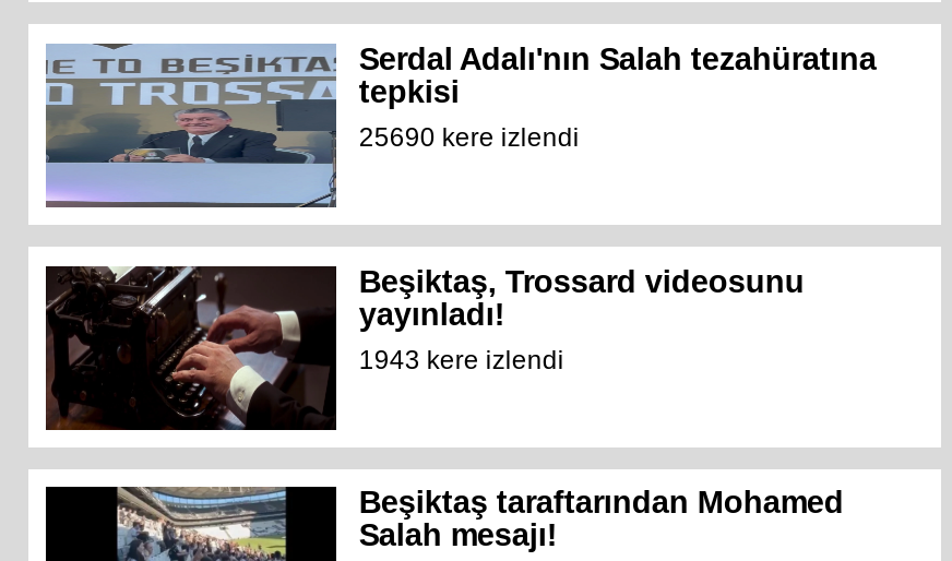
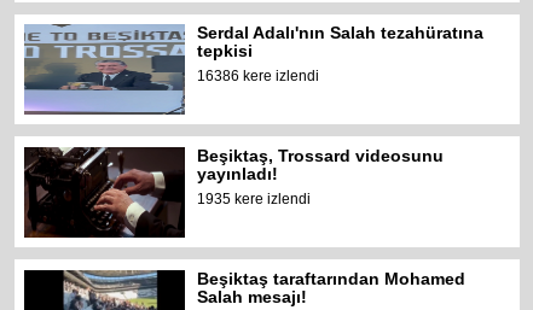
[359,122,579,153] 25690 kere izlendi -> [197,68,320,85] 16386 kere izlendi
[359,344,564,375] 1943 kere izlendi -> [197,190,311,207] 1935 kere izlendi

